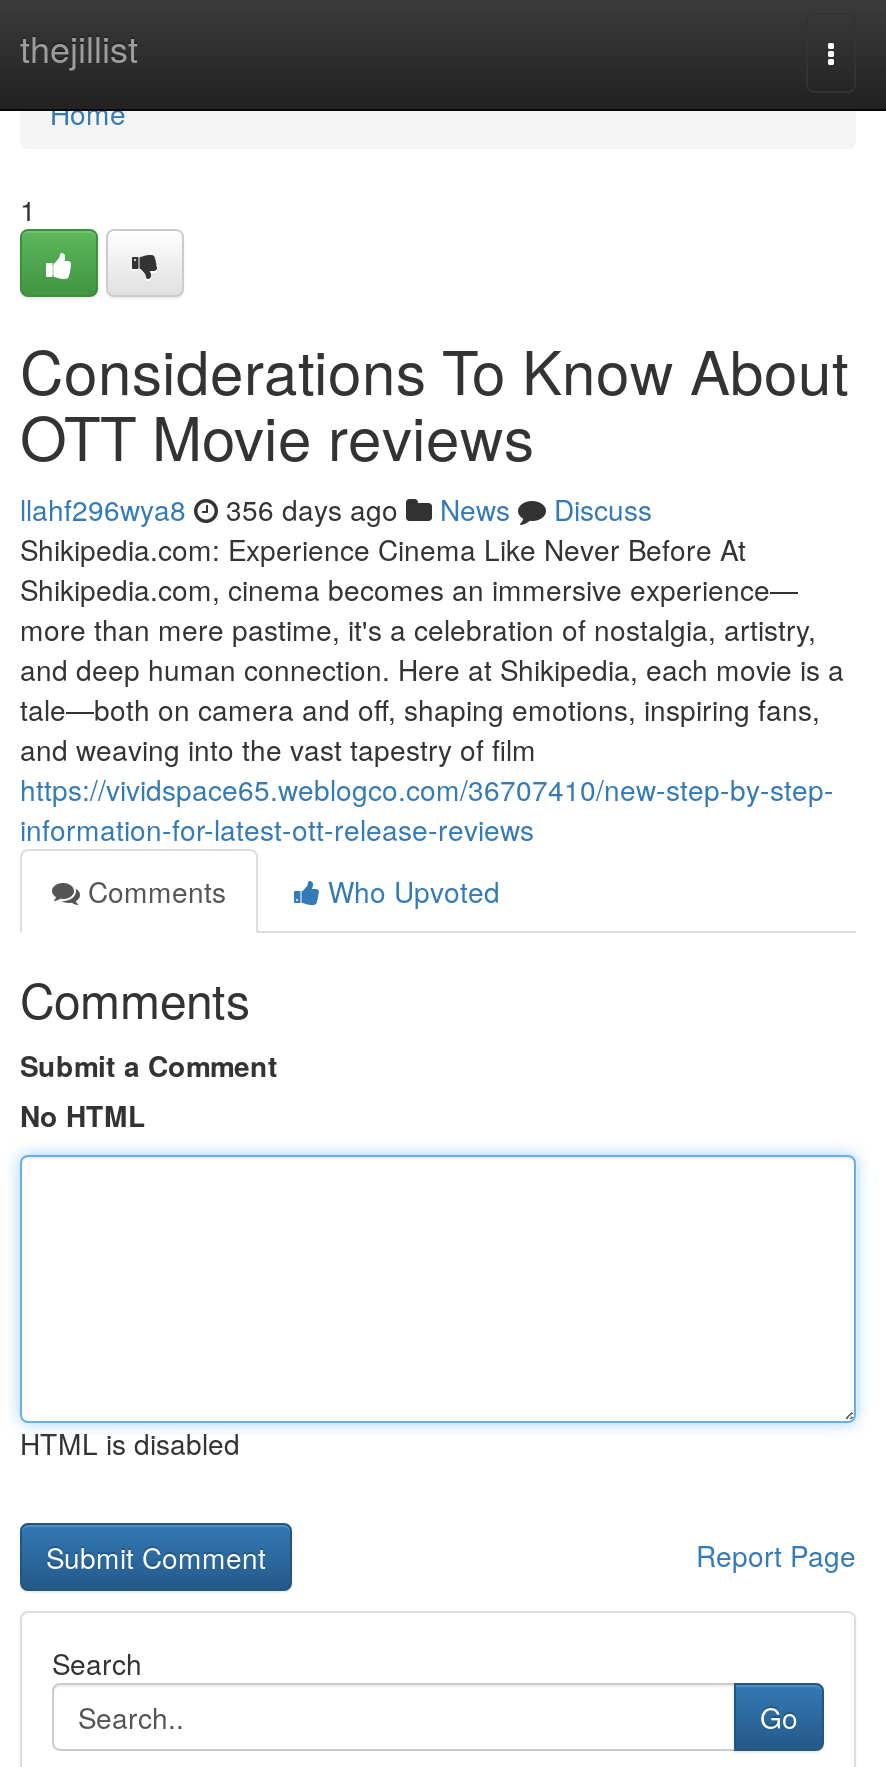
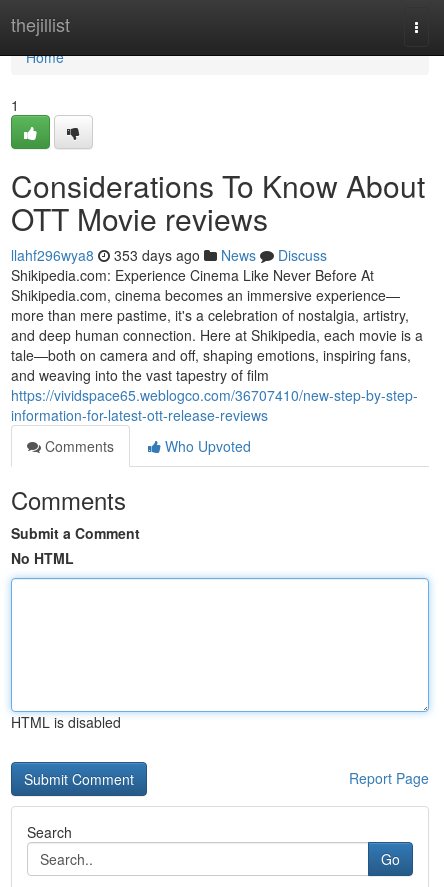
[20,489,652,529] llahf296wya8 356 days ago News Discuss -> [11,245,327,265] llahf296wya8 353 days ago News Discuss

